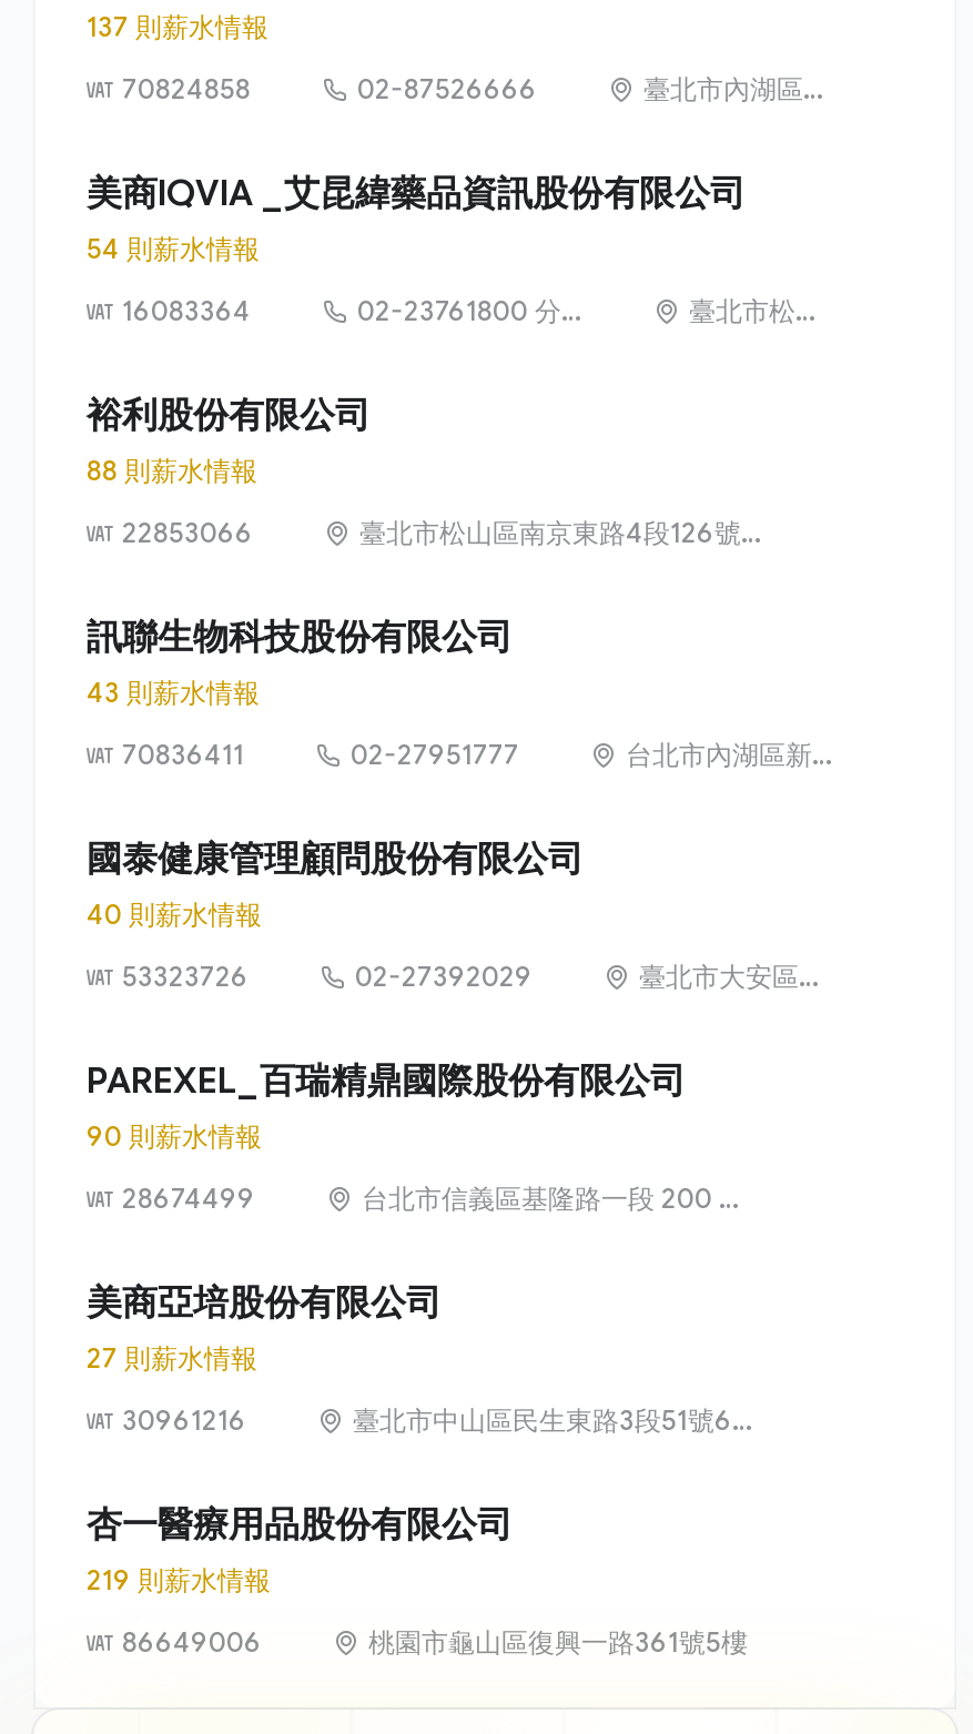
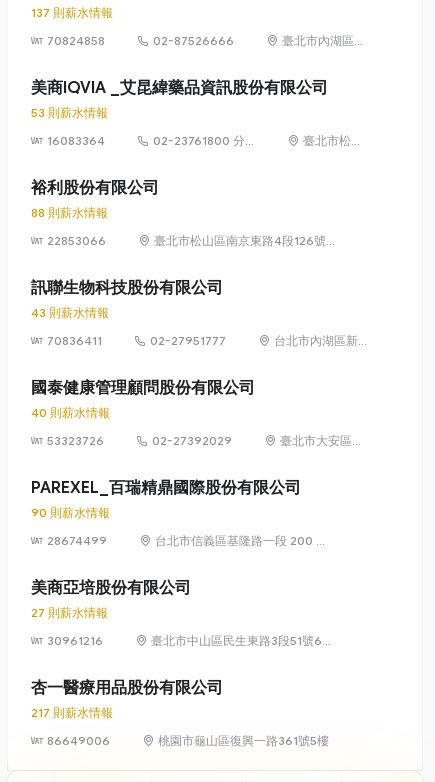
[87,232,260,265] 54 則薪水情報 -> [31,105,108,120] 53 則薪水情報
[87,1563,271,1597] 219 則薪水情報 -> [31,705,113,720] 217 則薪水情報

